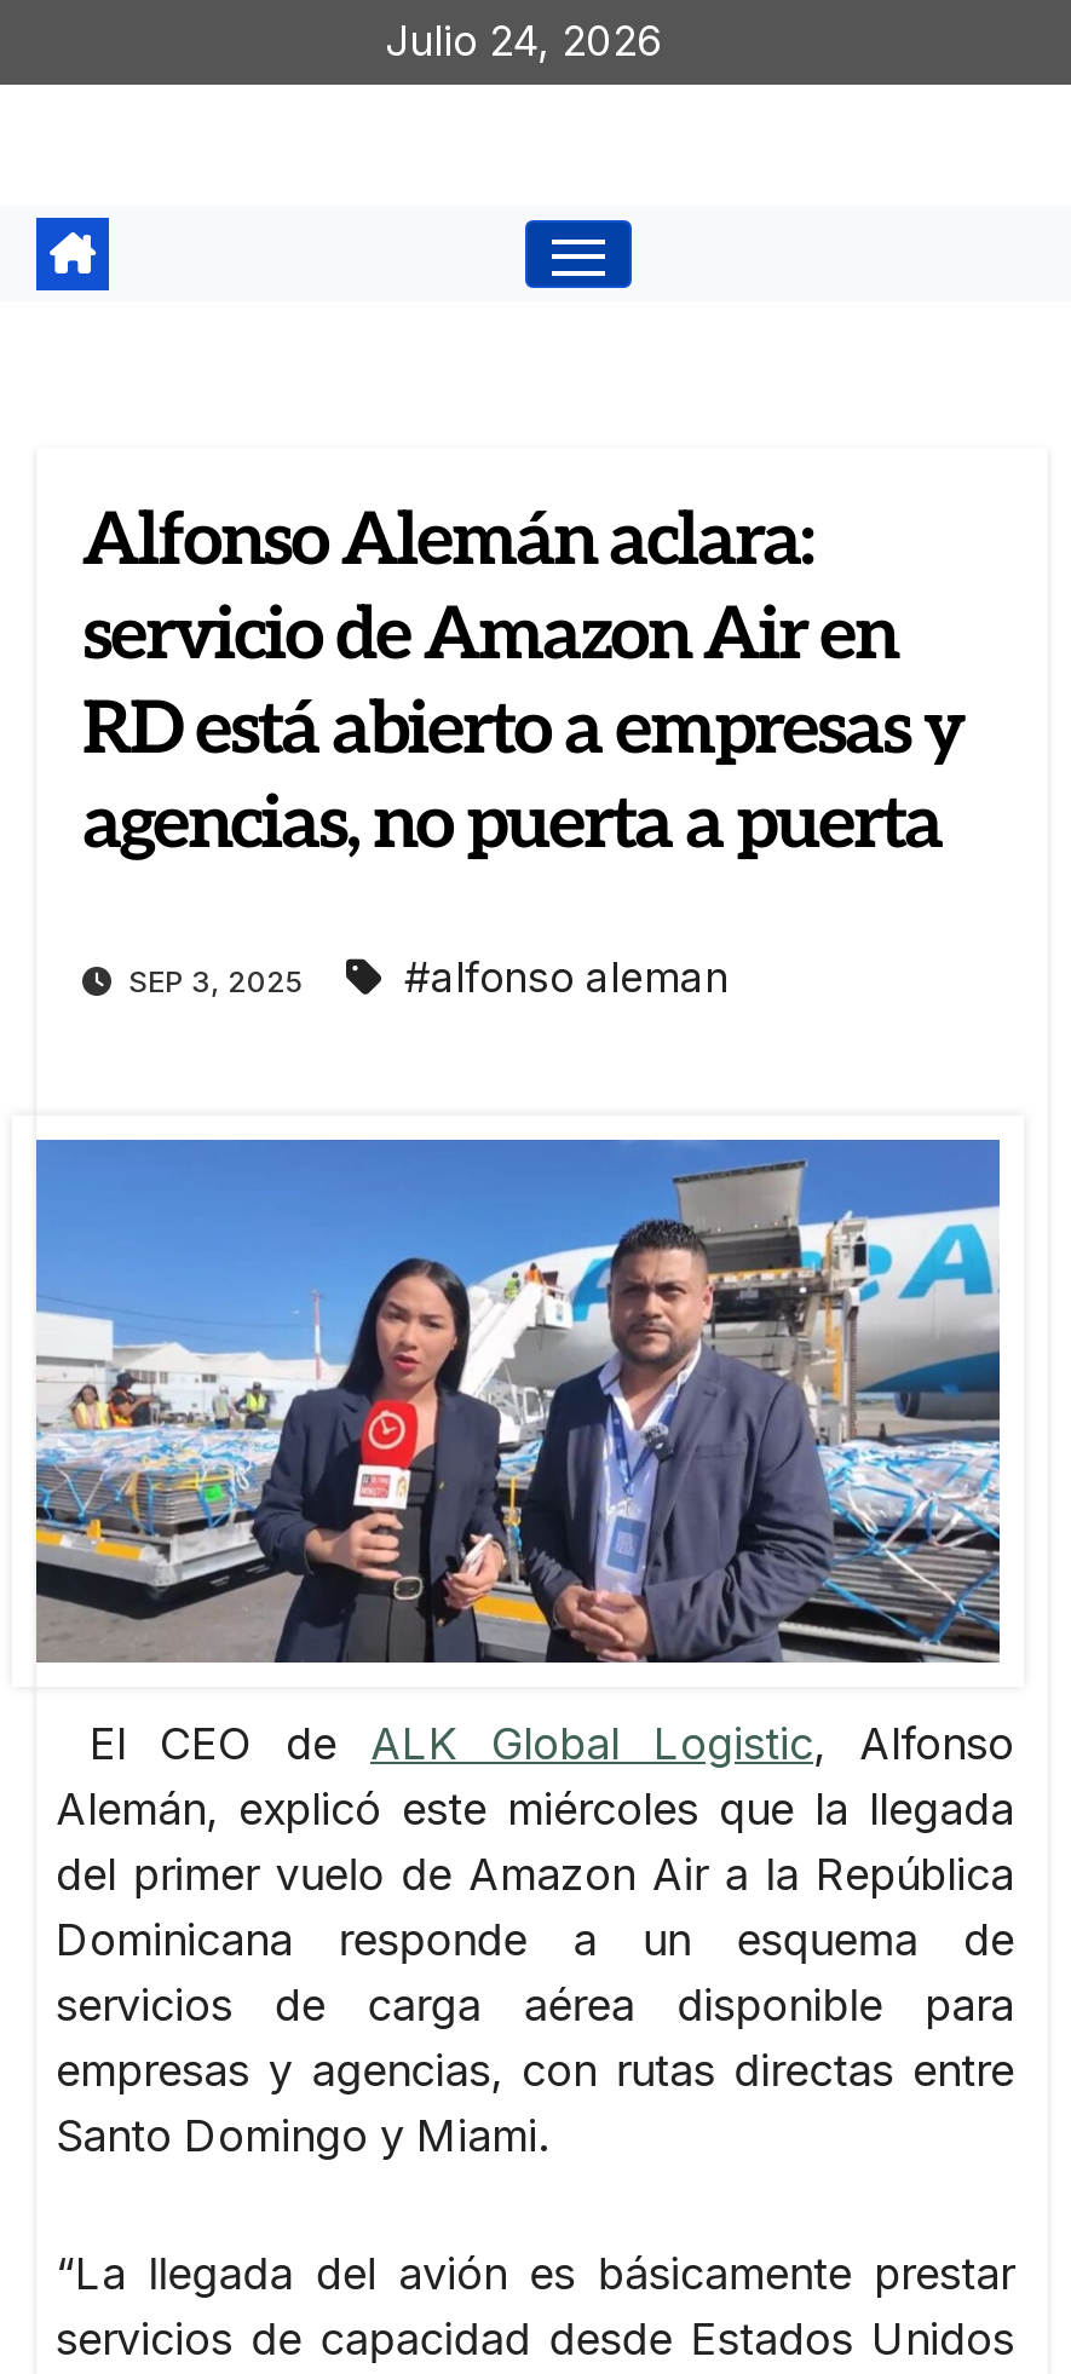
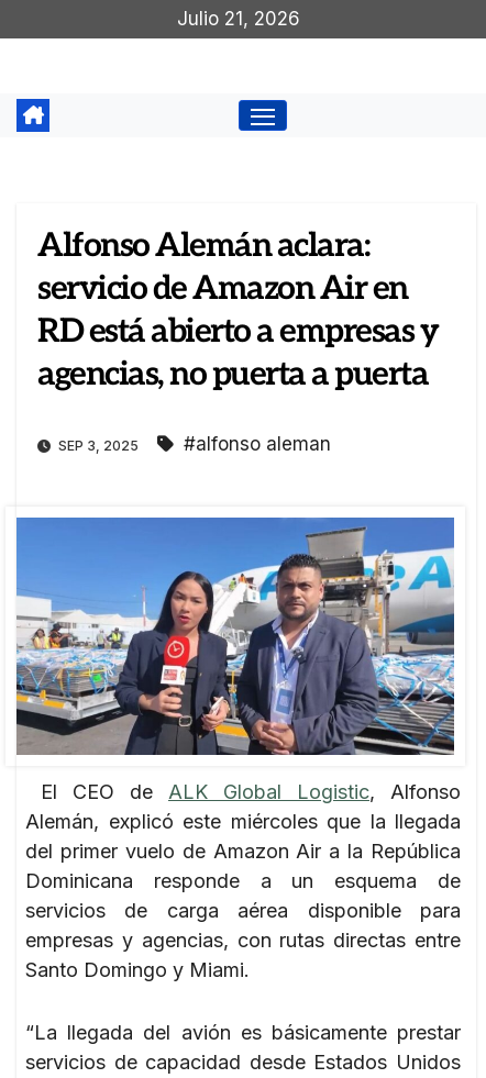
[385,17,663,65] Julio 24, 2026 -> [176,8,300,30] Julio 21, 2026

